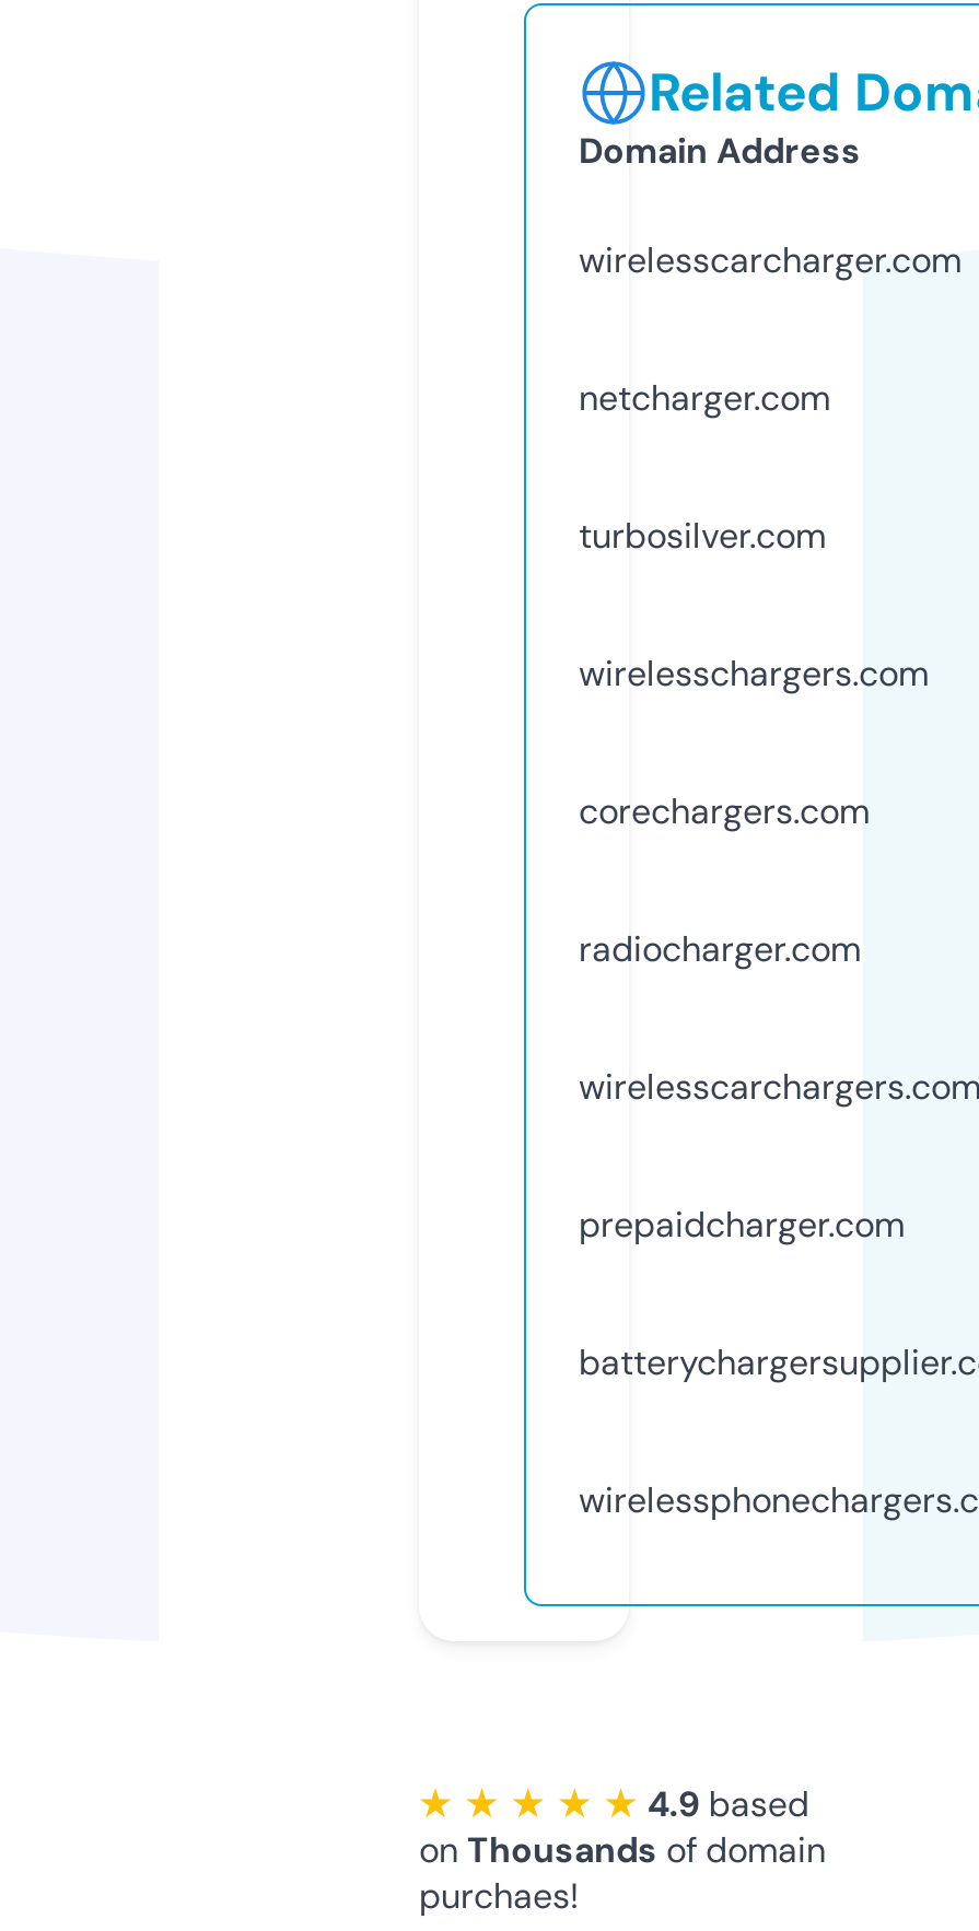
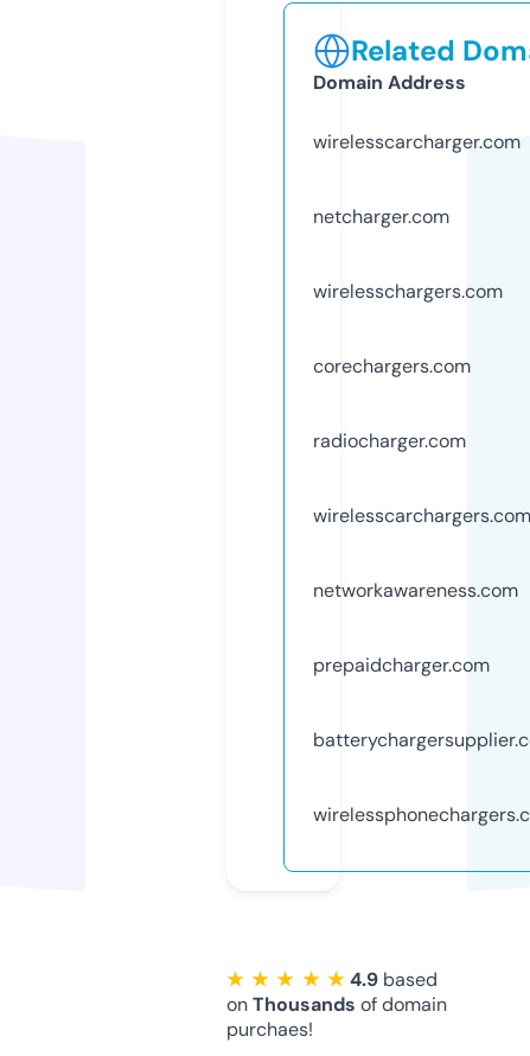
[579,512,826,558] turbosilver.com -> none
moved [579,650,979,1109] -> [313,279,530,528]: wirelesschargers.com | corechargers.com | radiocharger.com | wirelesscarchargers.com
none -> [313,578,518,603] networkawareness.com

